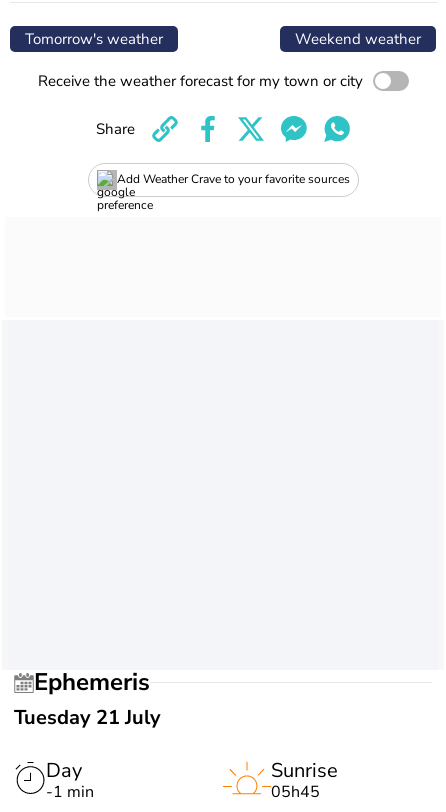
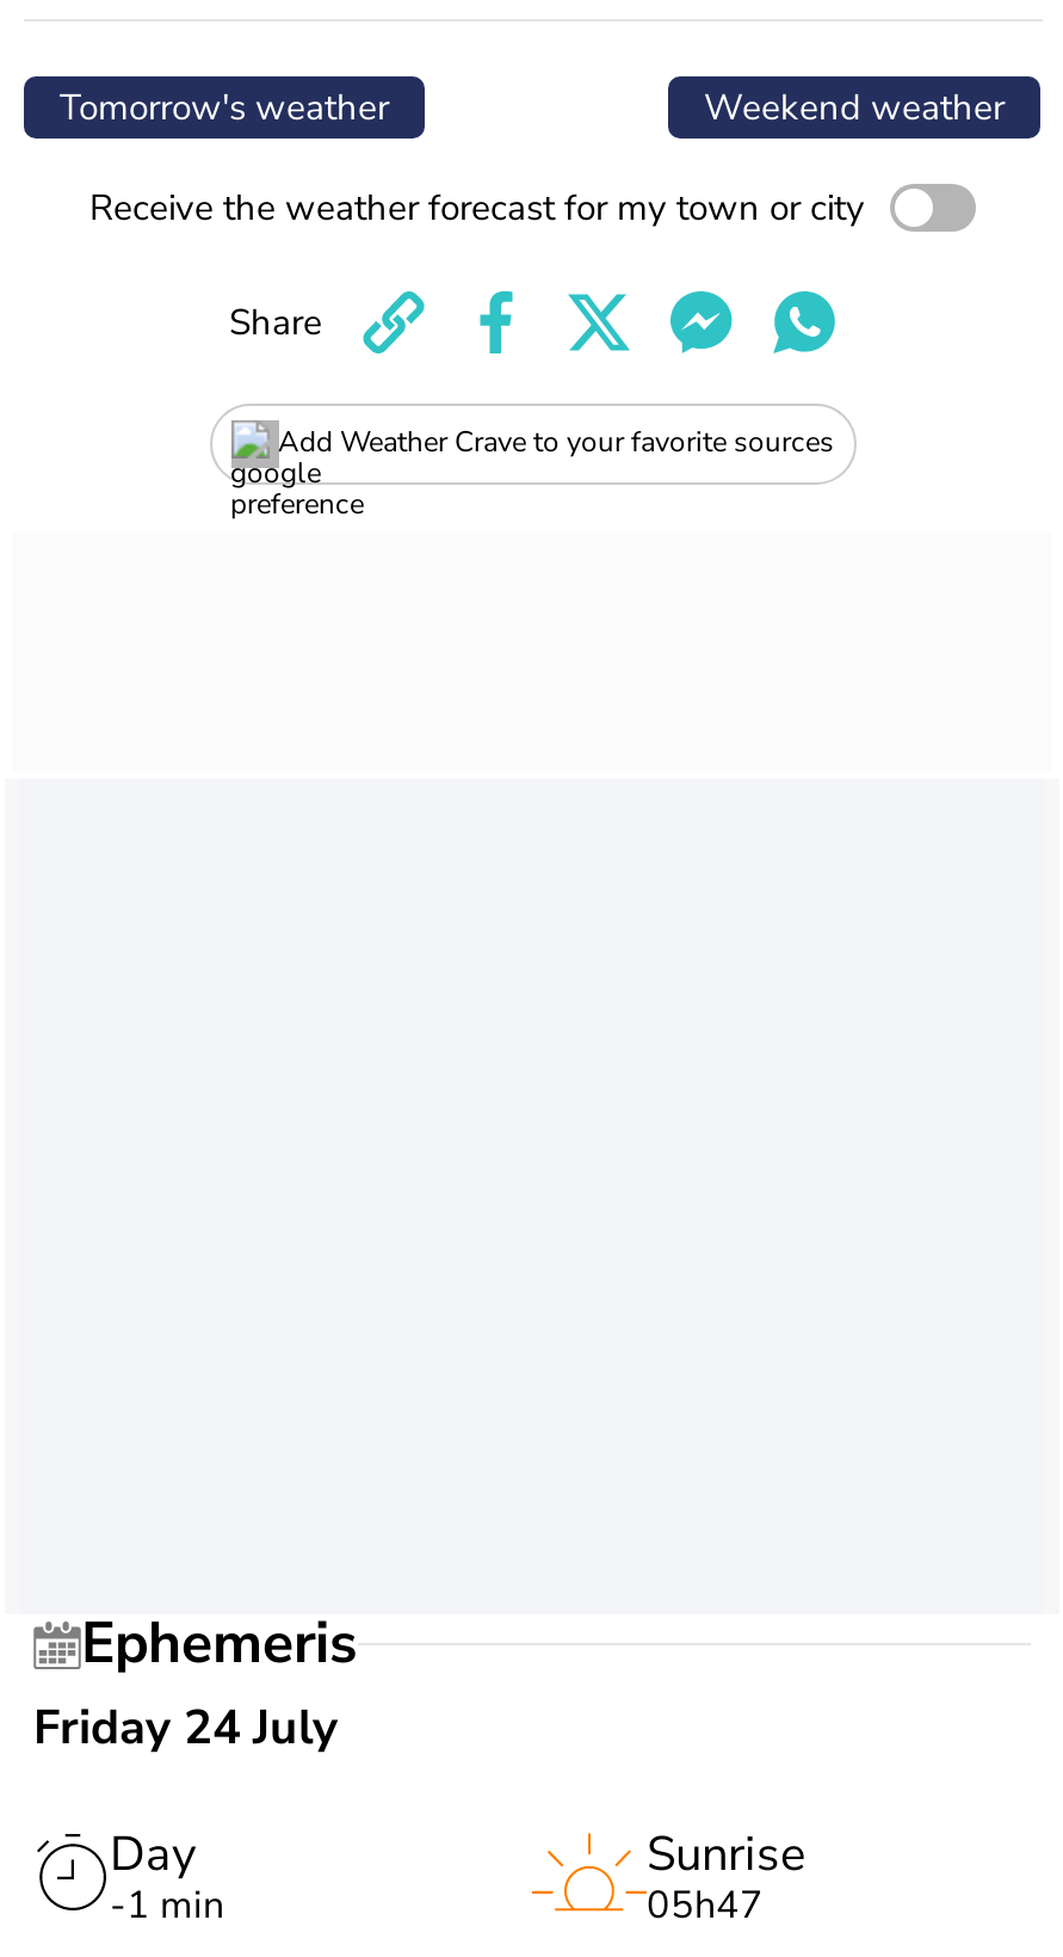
[14,704,161,731] Tuesday 21 July -> [33,1695,339,1760] Friday 24 July
[271,781,320,803] 05h45 -> [647,1879,764,1931] 05h47

